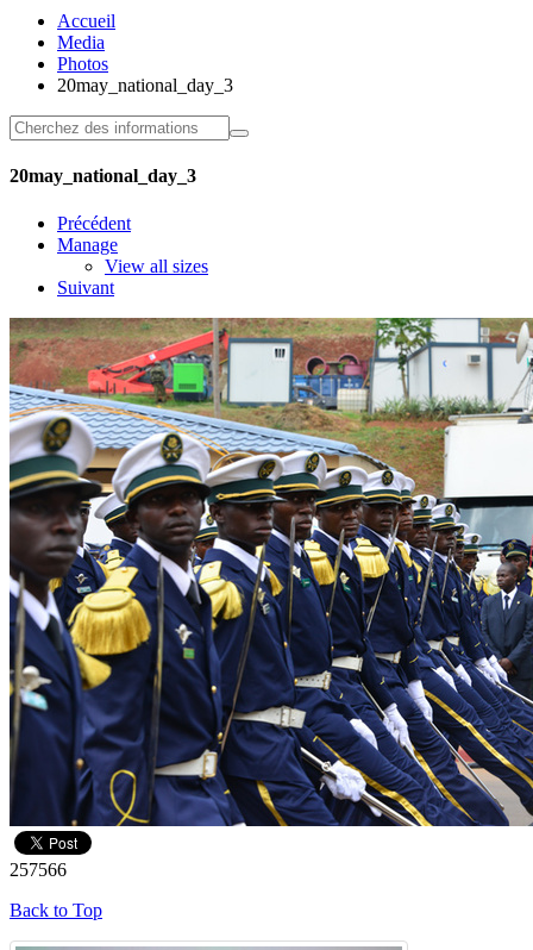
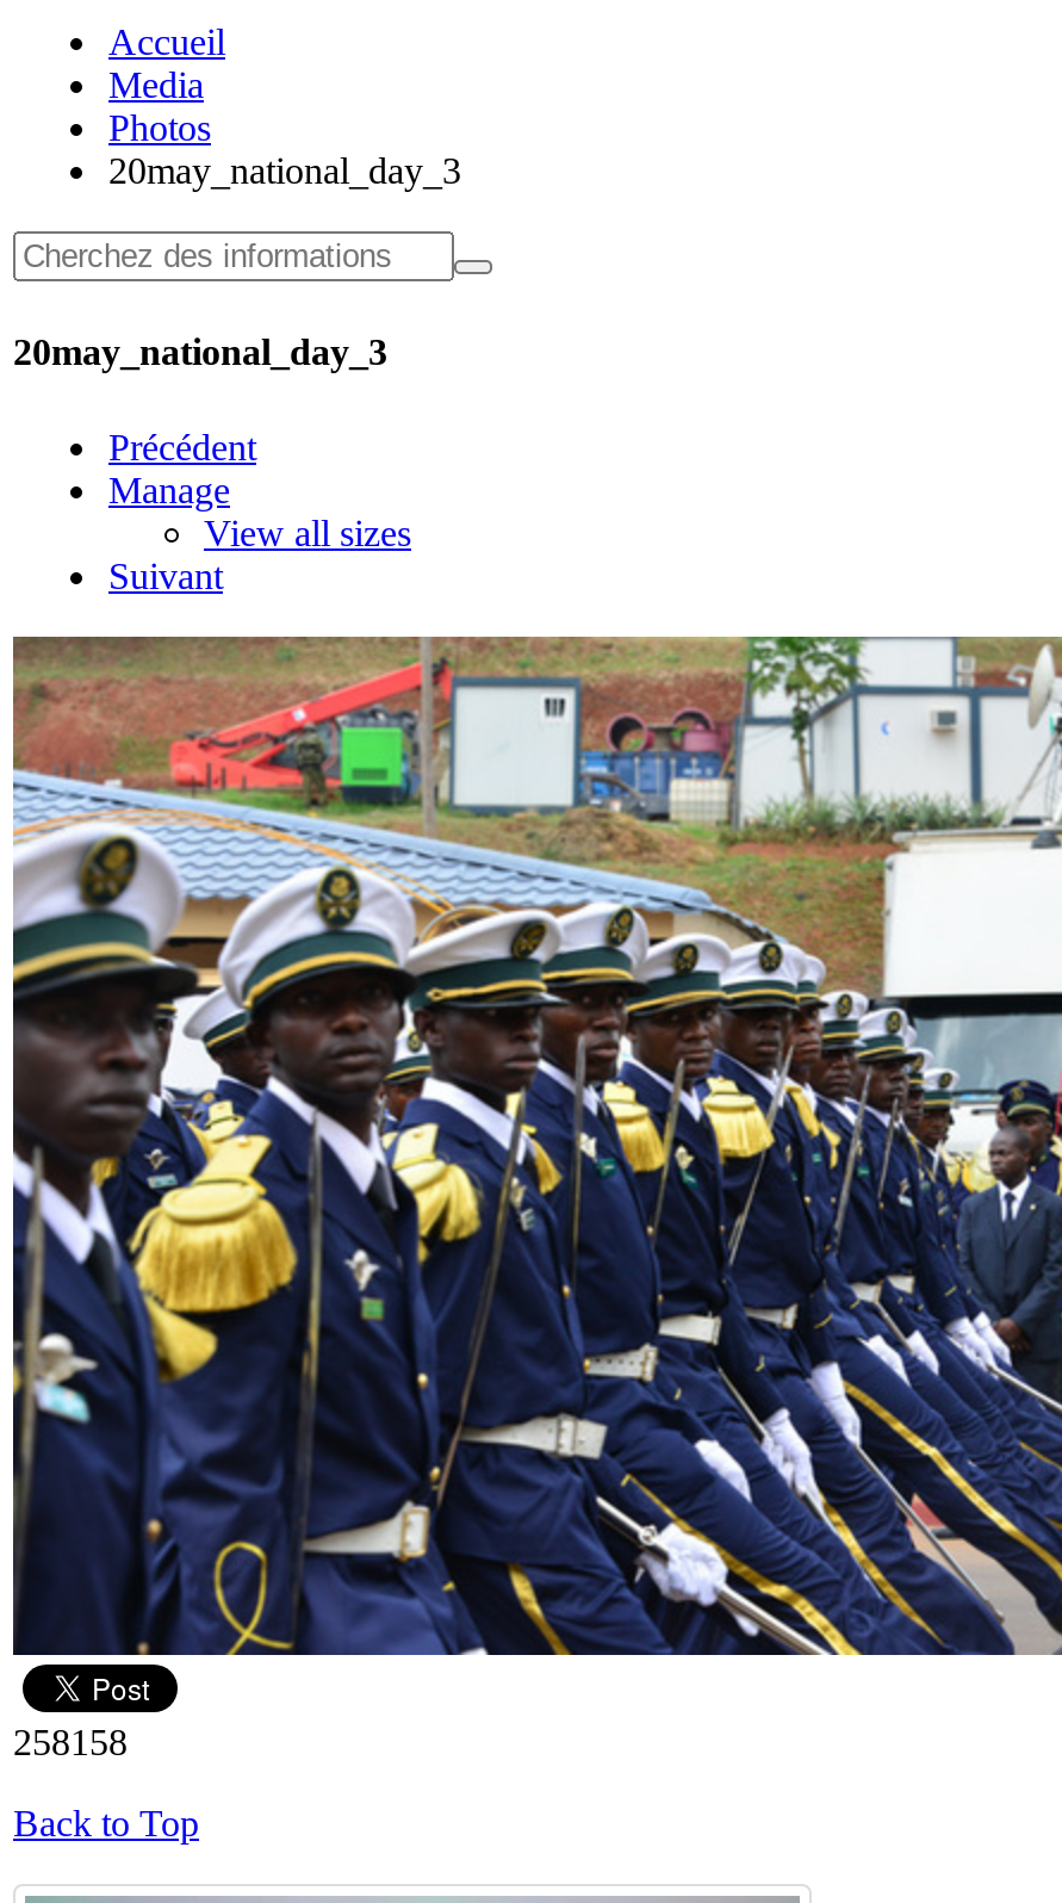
[10,859,67,879] 257566 -> [13,1721,128,1761] 258158

